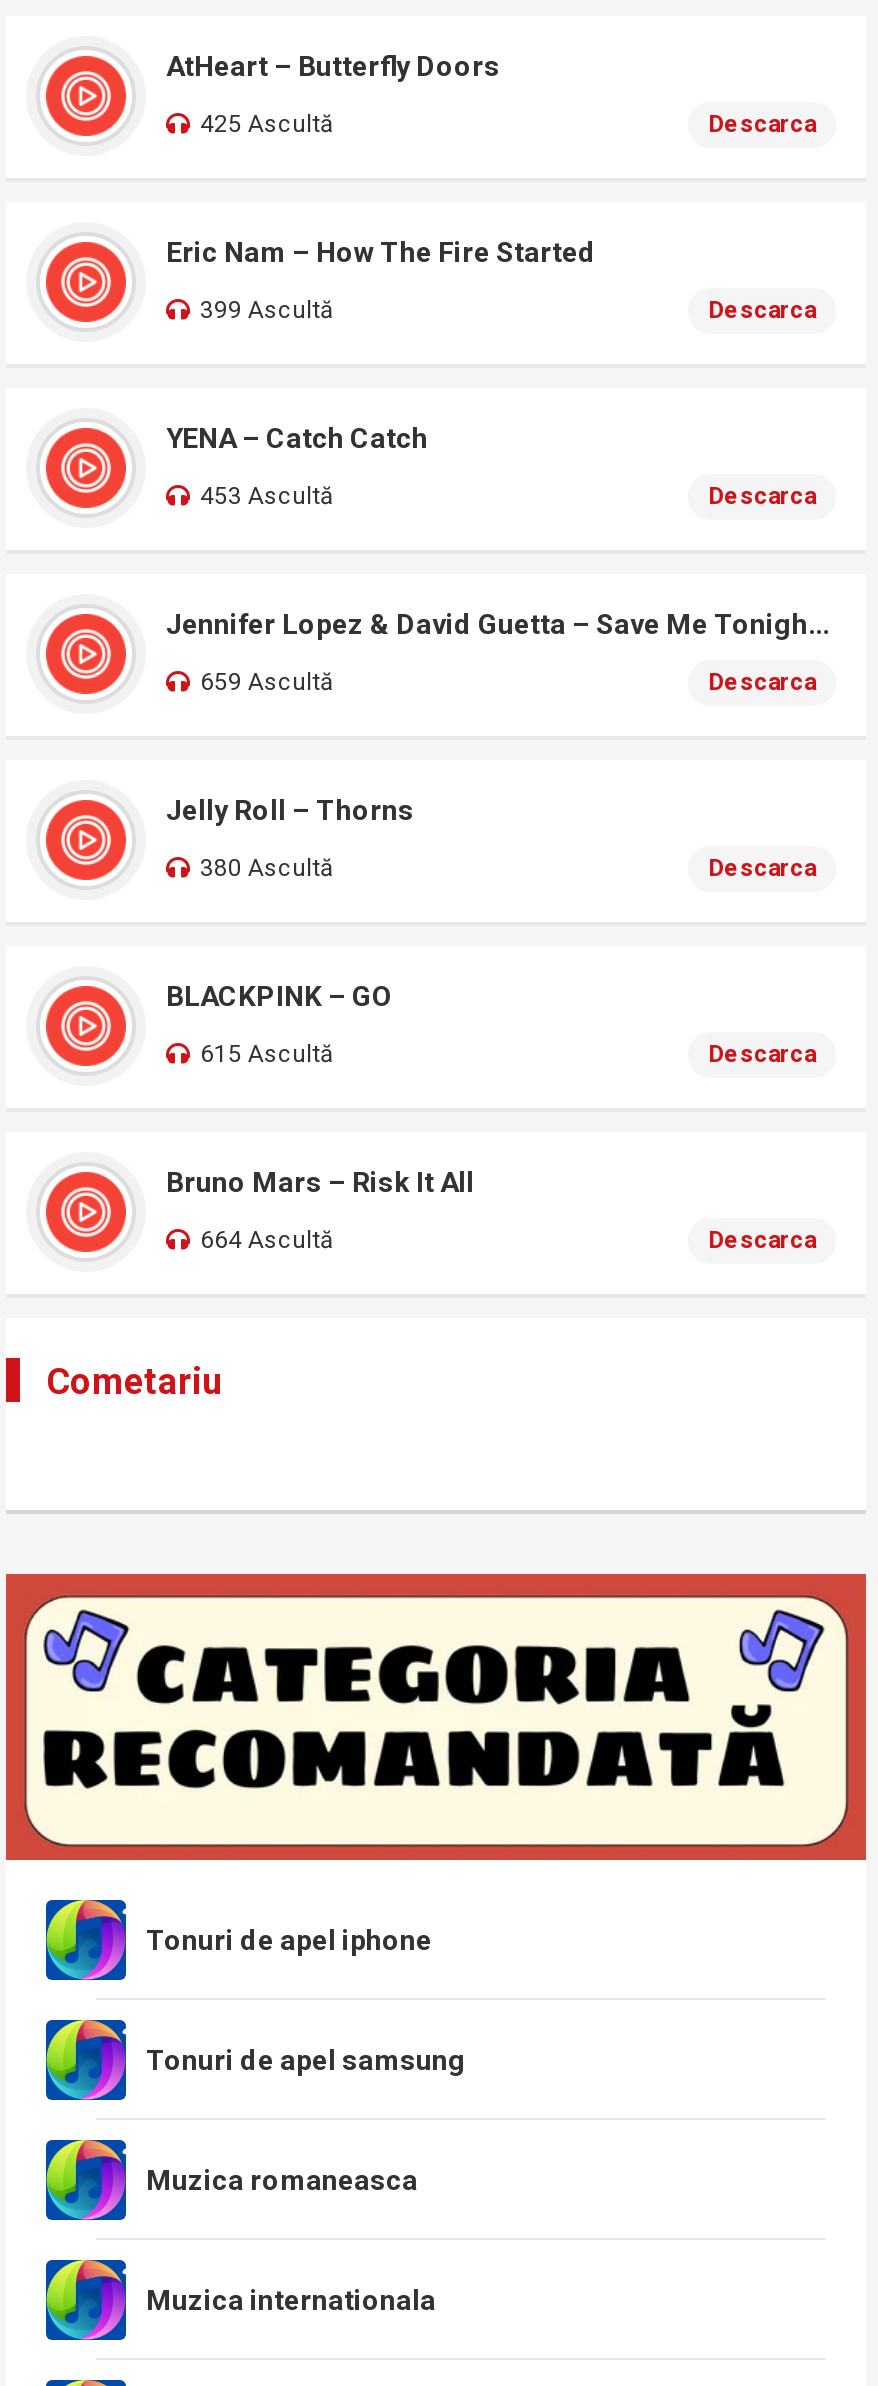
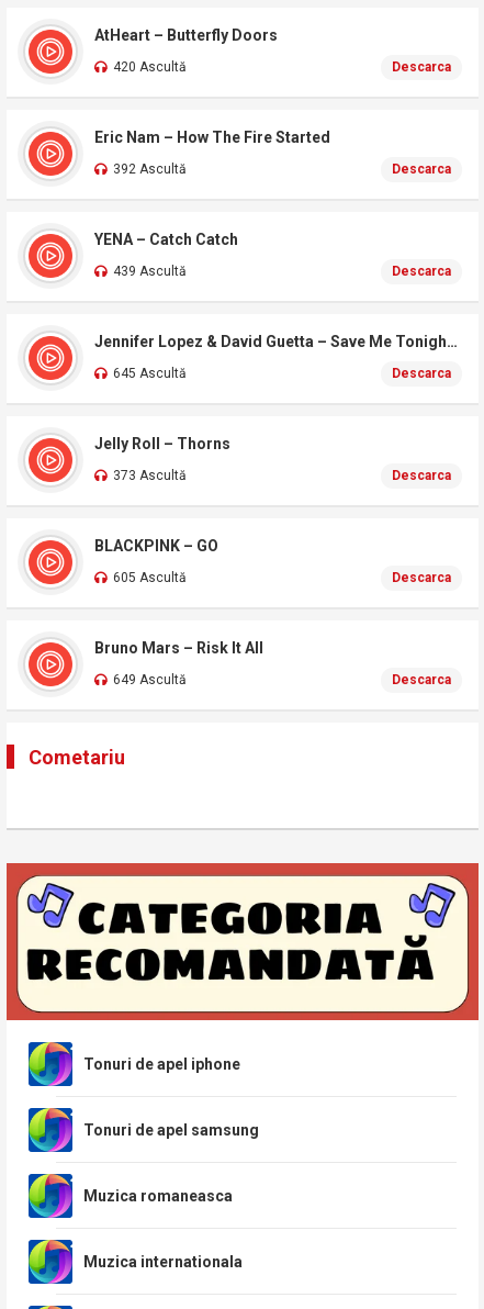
[200,110,334,138] 425 Ascultă -> [113,59,187,75] 420 Ascultă
[200,296,334,324] 399 Ascultă -> [113,161,187,177] 392 Ascultă
[200,482,334,510] 453 Ascultă -> [113,264,187,279] 439 Ascultă
[200,668,334,696] 659 Ascultă -> [113,366,187,381] 645 Ascultă
[200,854,334,882] 380 Ascultă -> [113,468,187,483] 373 Ascultă
[200,1040,334,1068] 615 Ascultă -> [113,570,187,585] 605 Ascultă
[200,1226,334,1254] 664 Ascultă -> [113,672,187,687] 649 Ascultă

